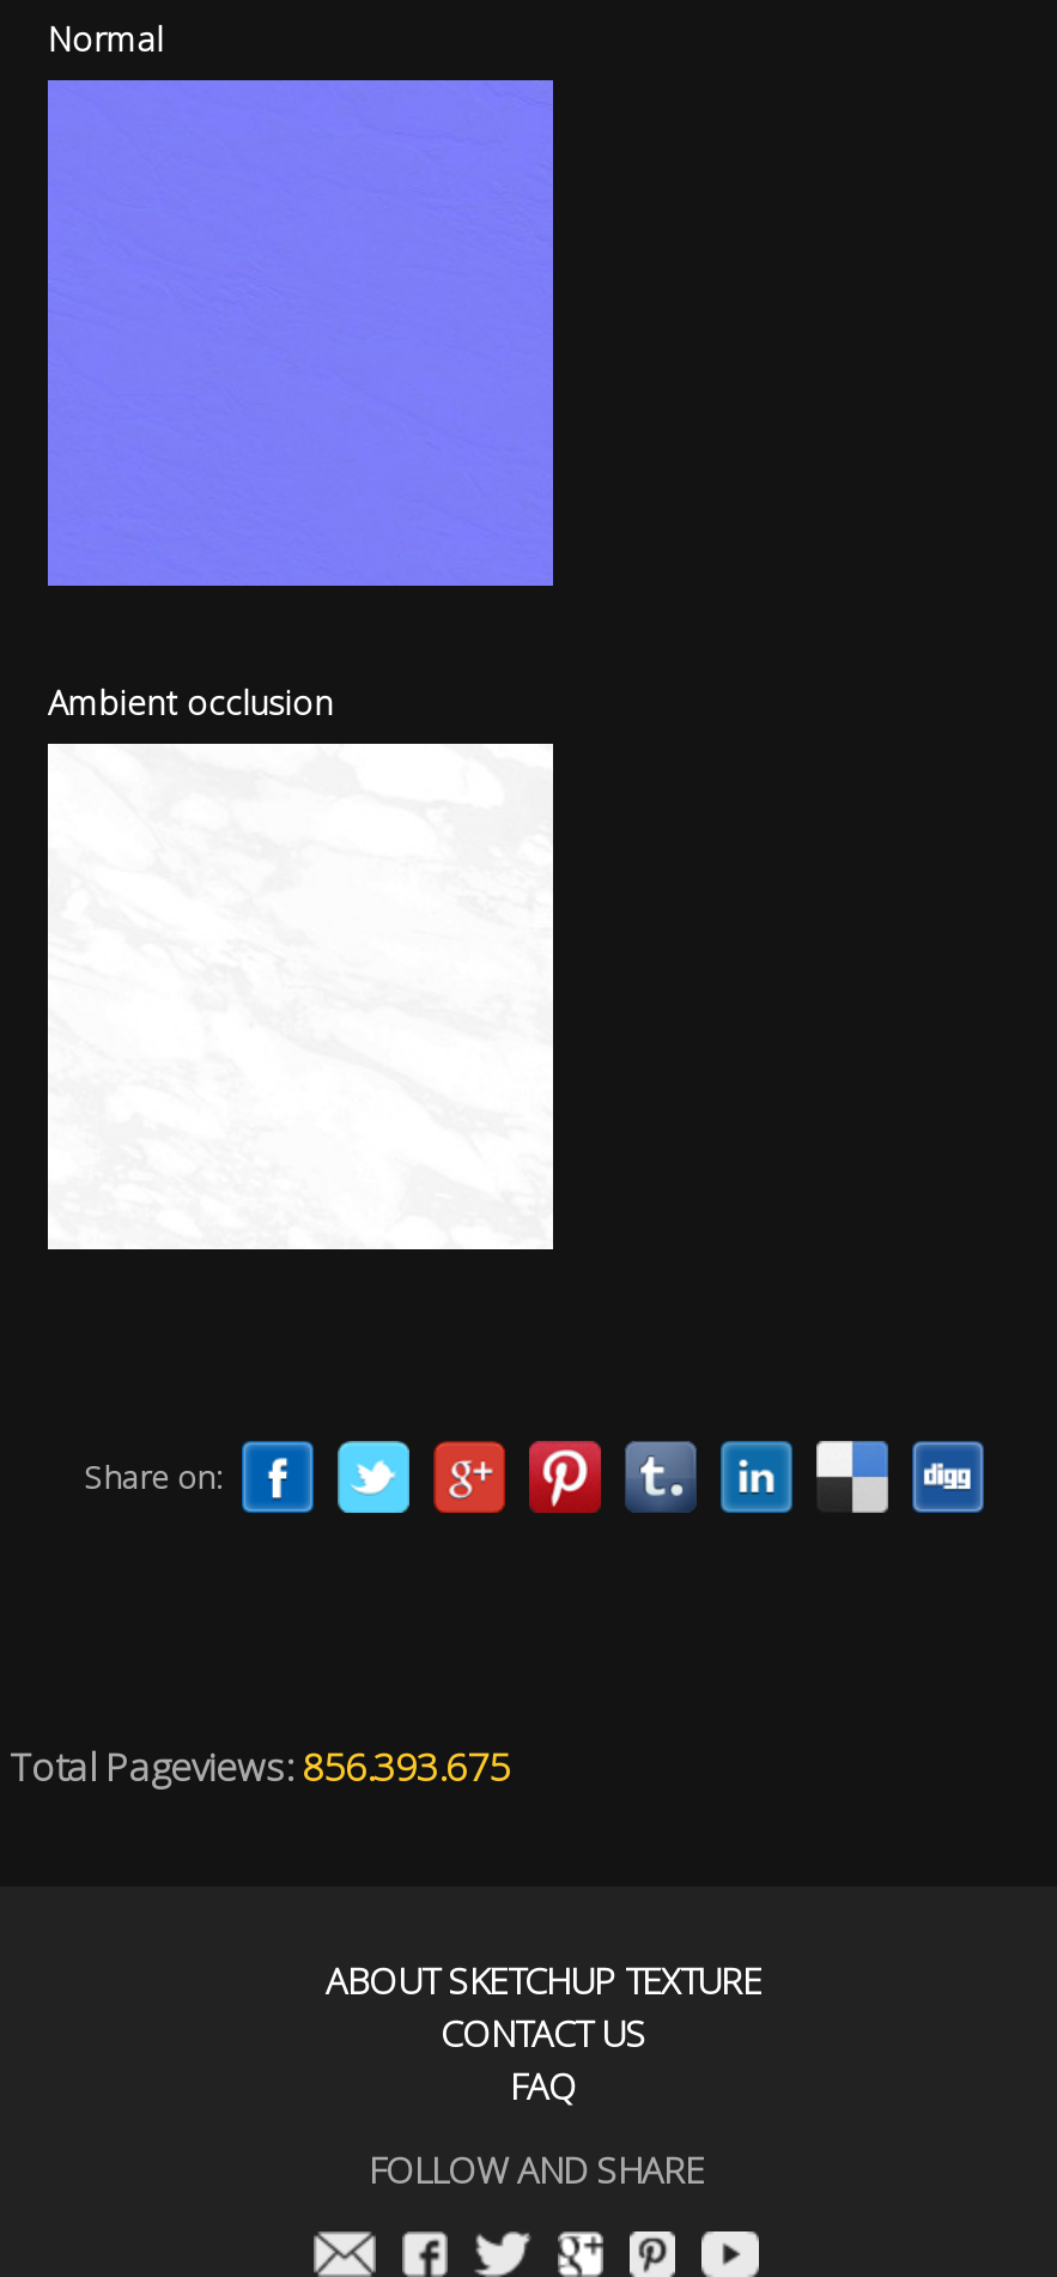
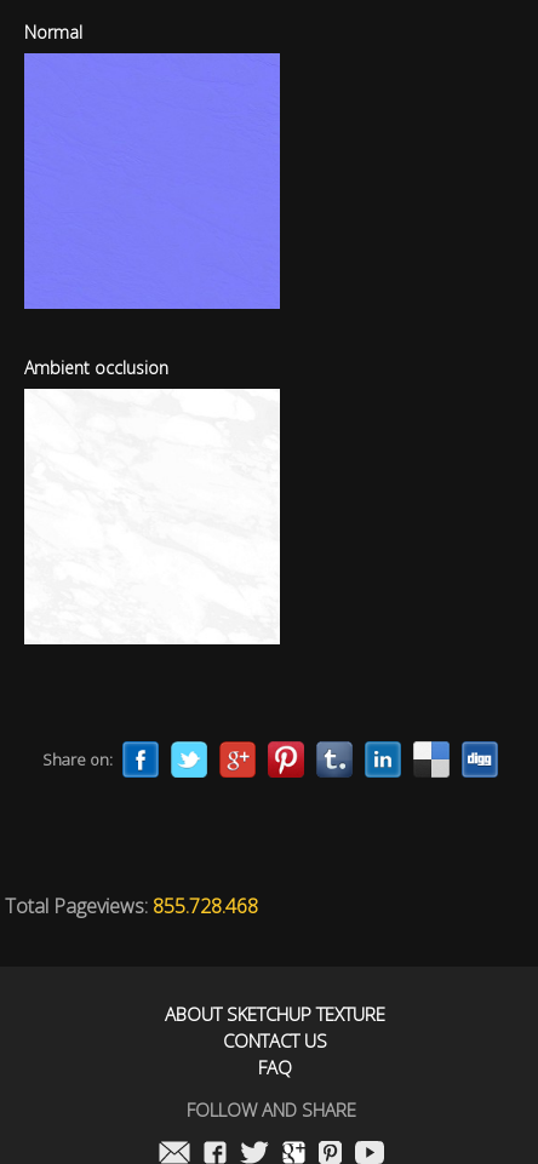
[0,1740,510,1793] Total Pageviews: 856.393.675 -> [0,893,258,919] Total Pageviews: 855.728.468

